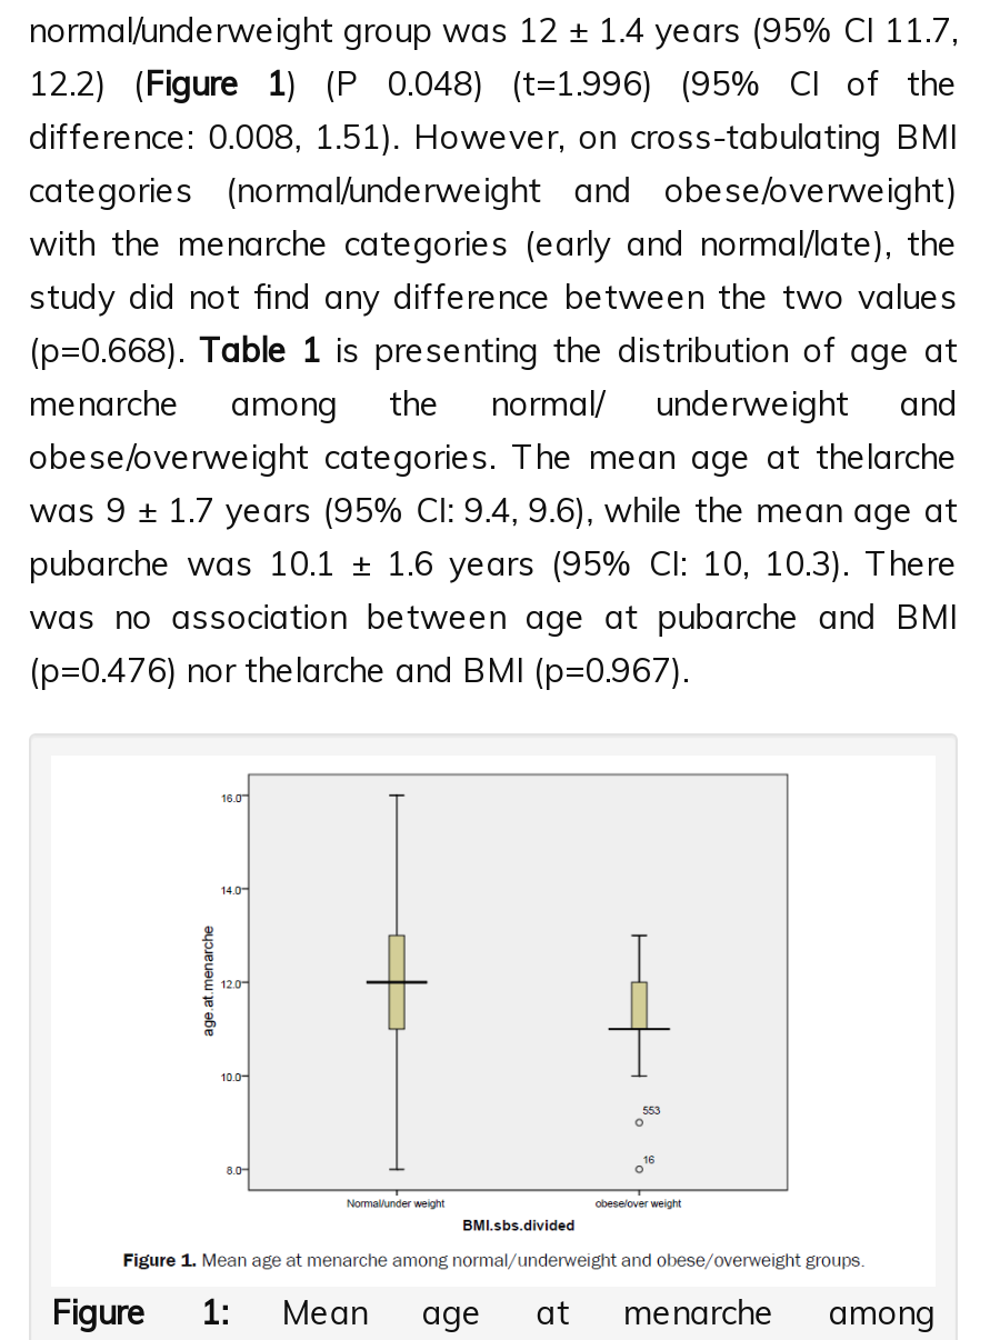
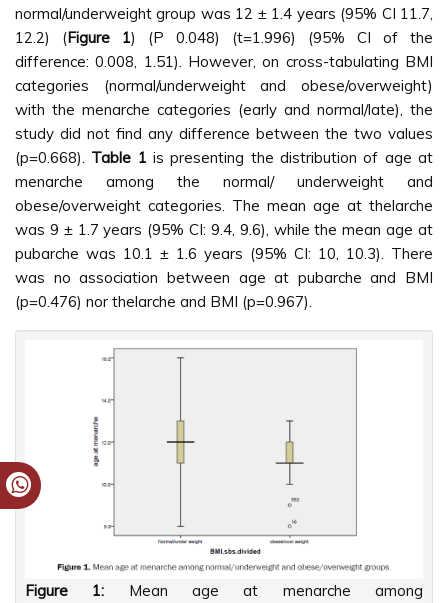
none -> [3,461,42,510] [image]

